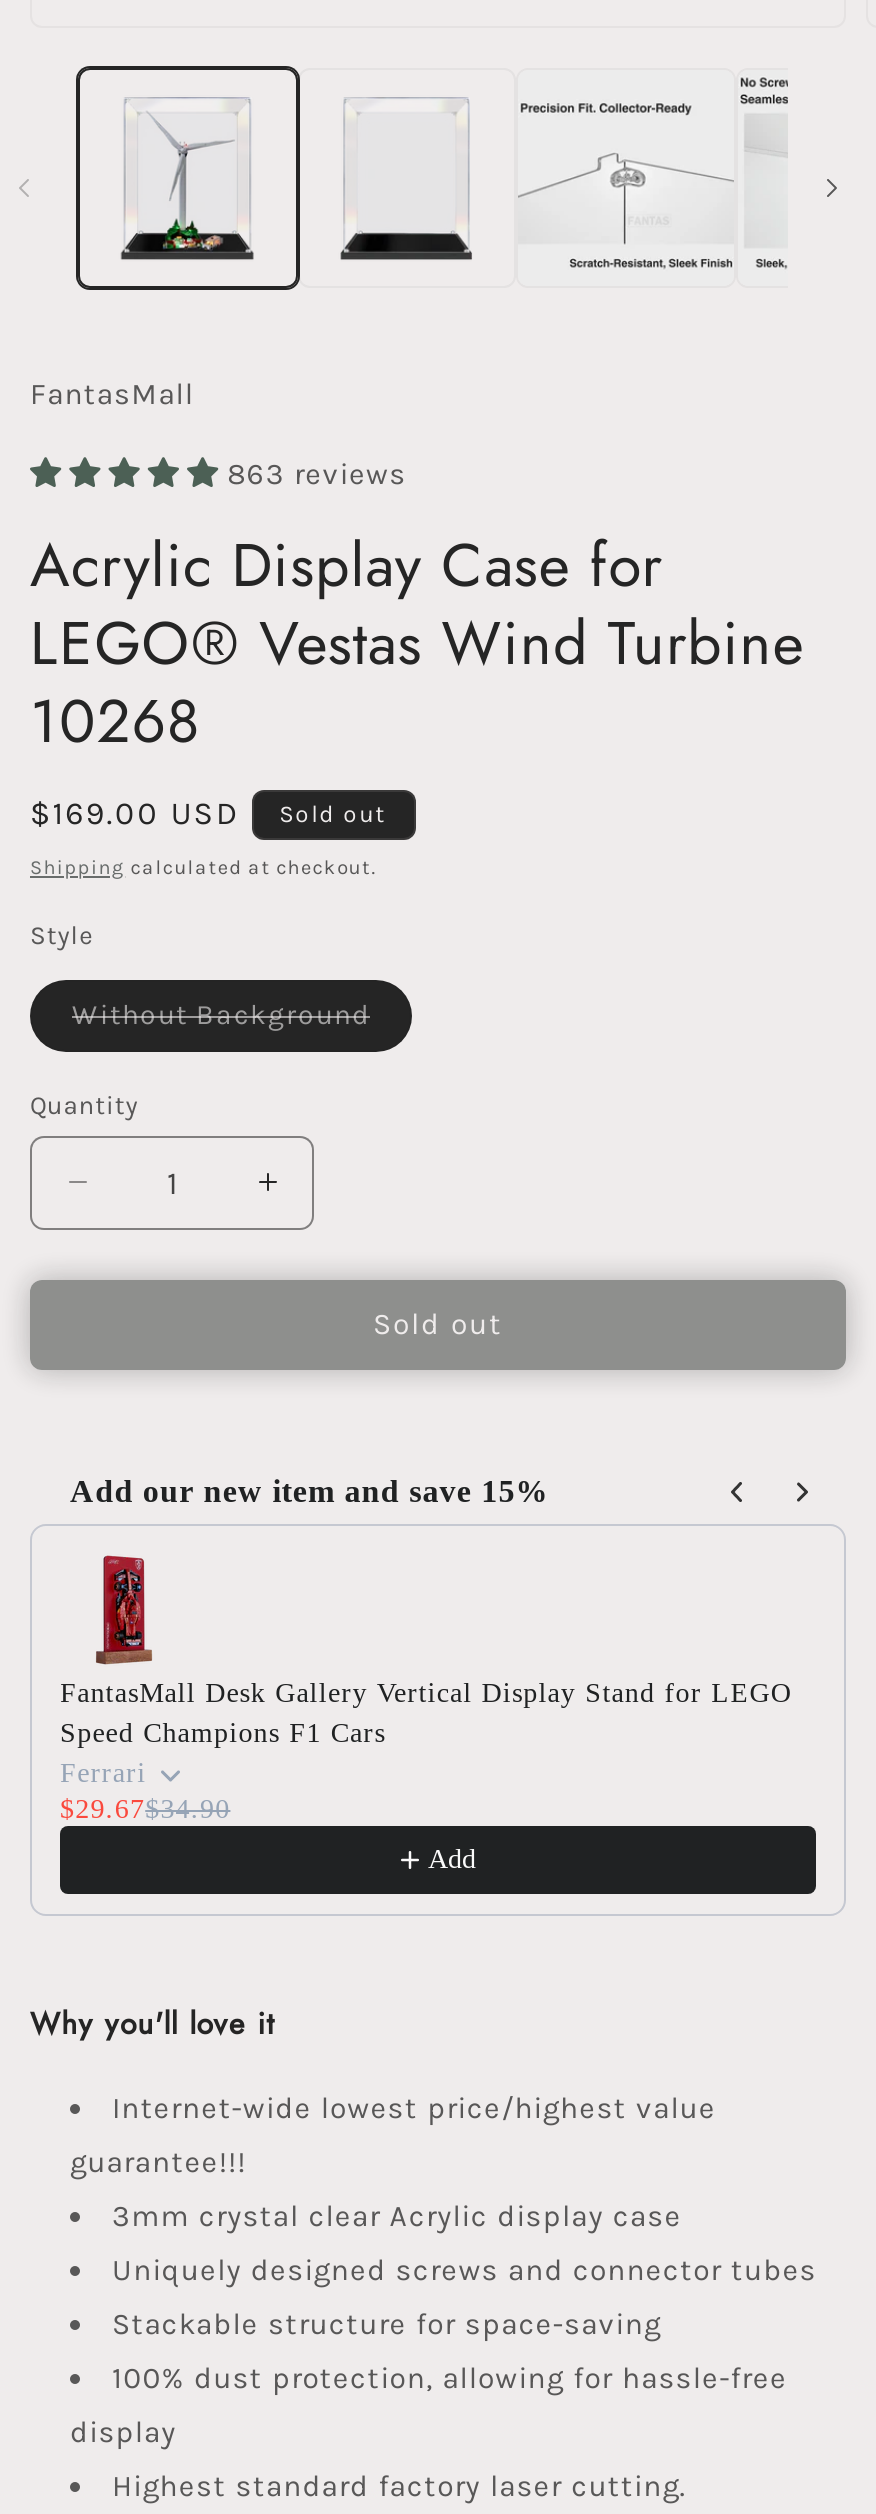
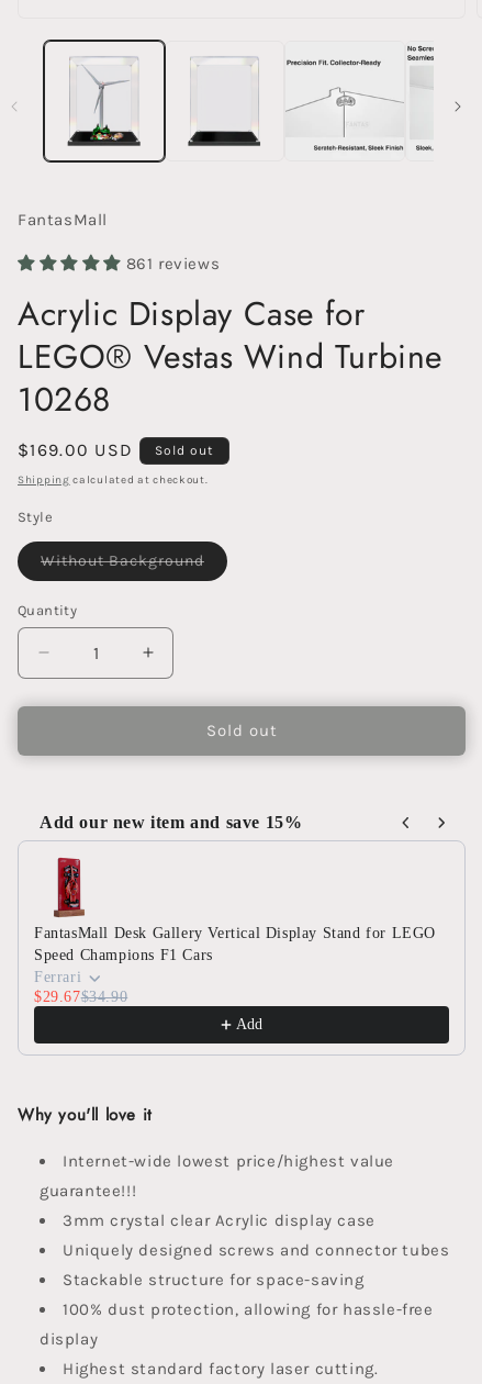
[227,455,407,491] 863 reviews -> [126,253,220,273] 861 reviews

